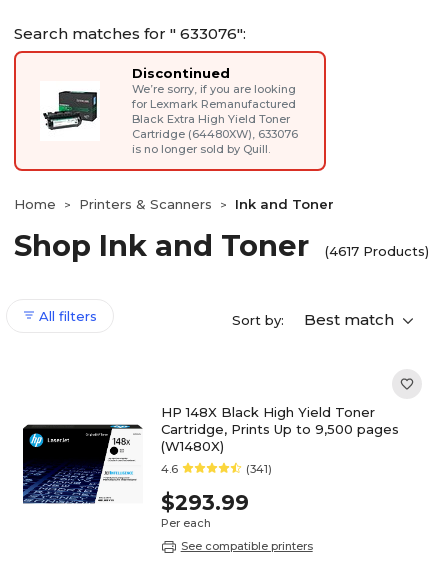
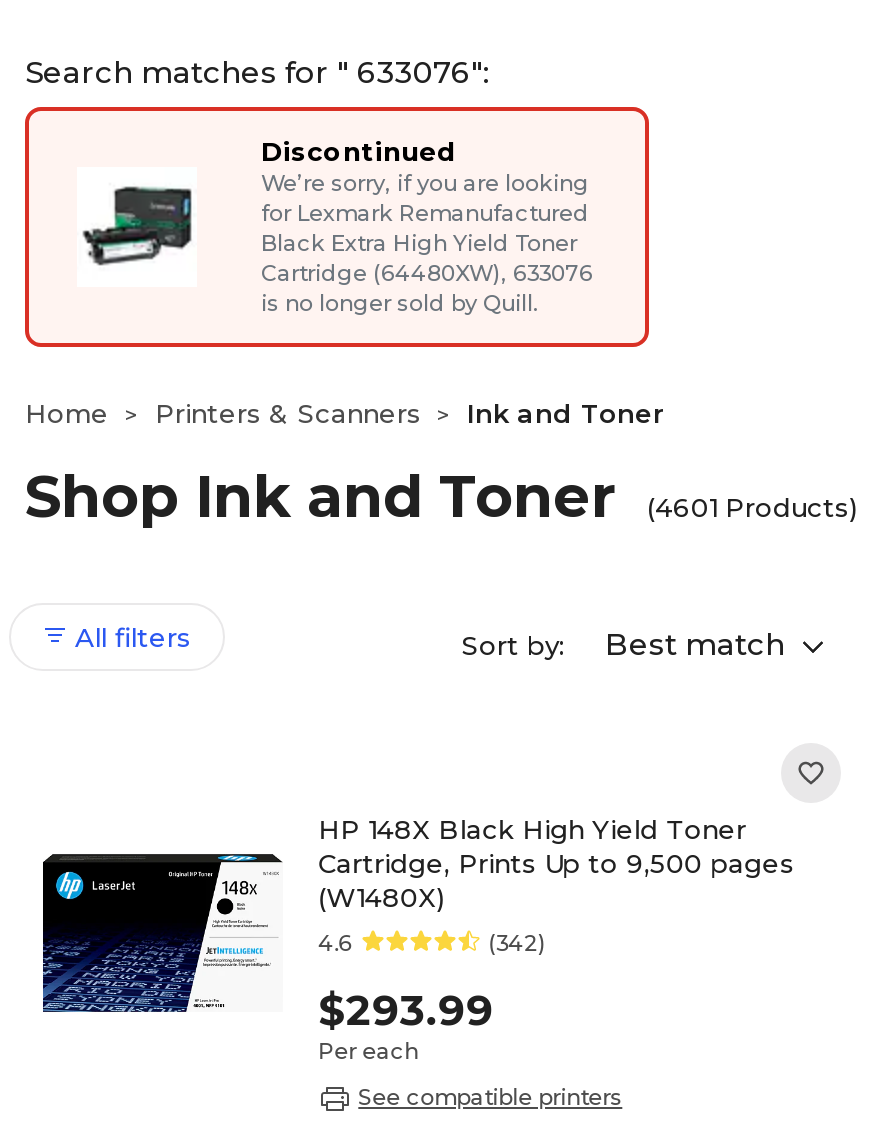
[14,228,429,263] Shop Ink and Toner (4617 Products) -> [25,461,857,531] Shop Ink and Toner (4601 Products)
[246,462,272,476] (341) -> [488,929,546,957] (342)

